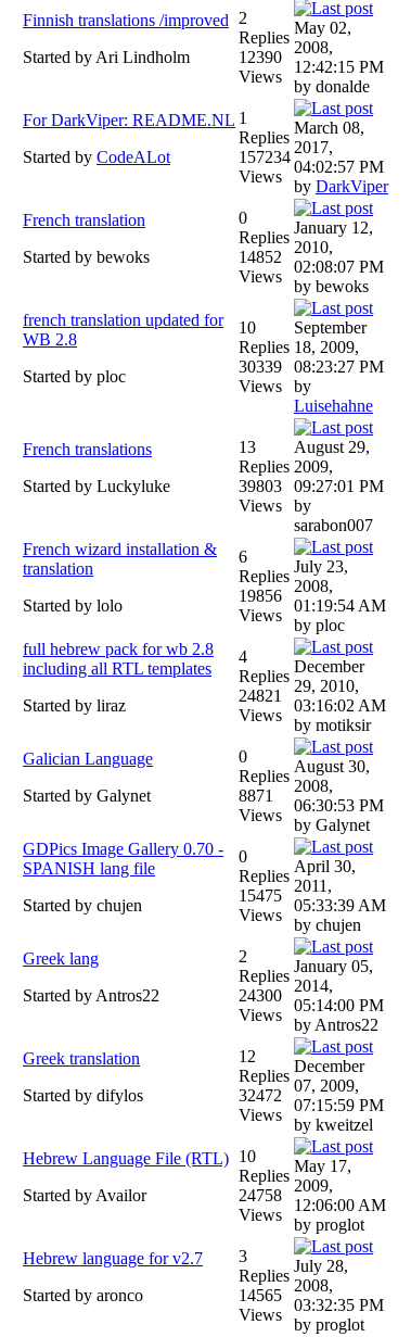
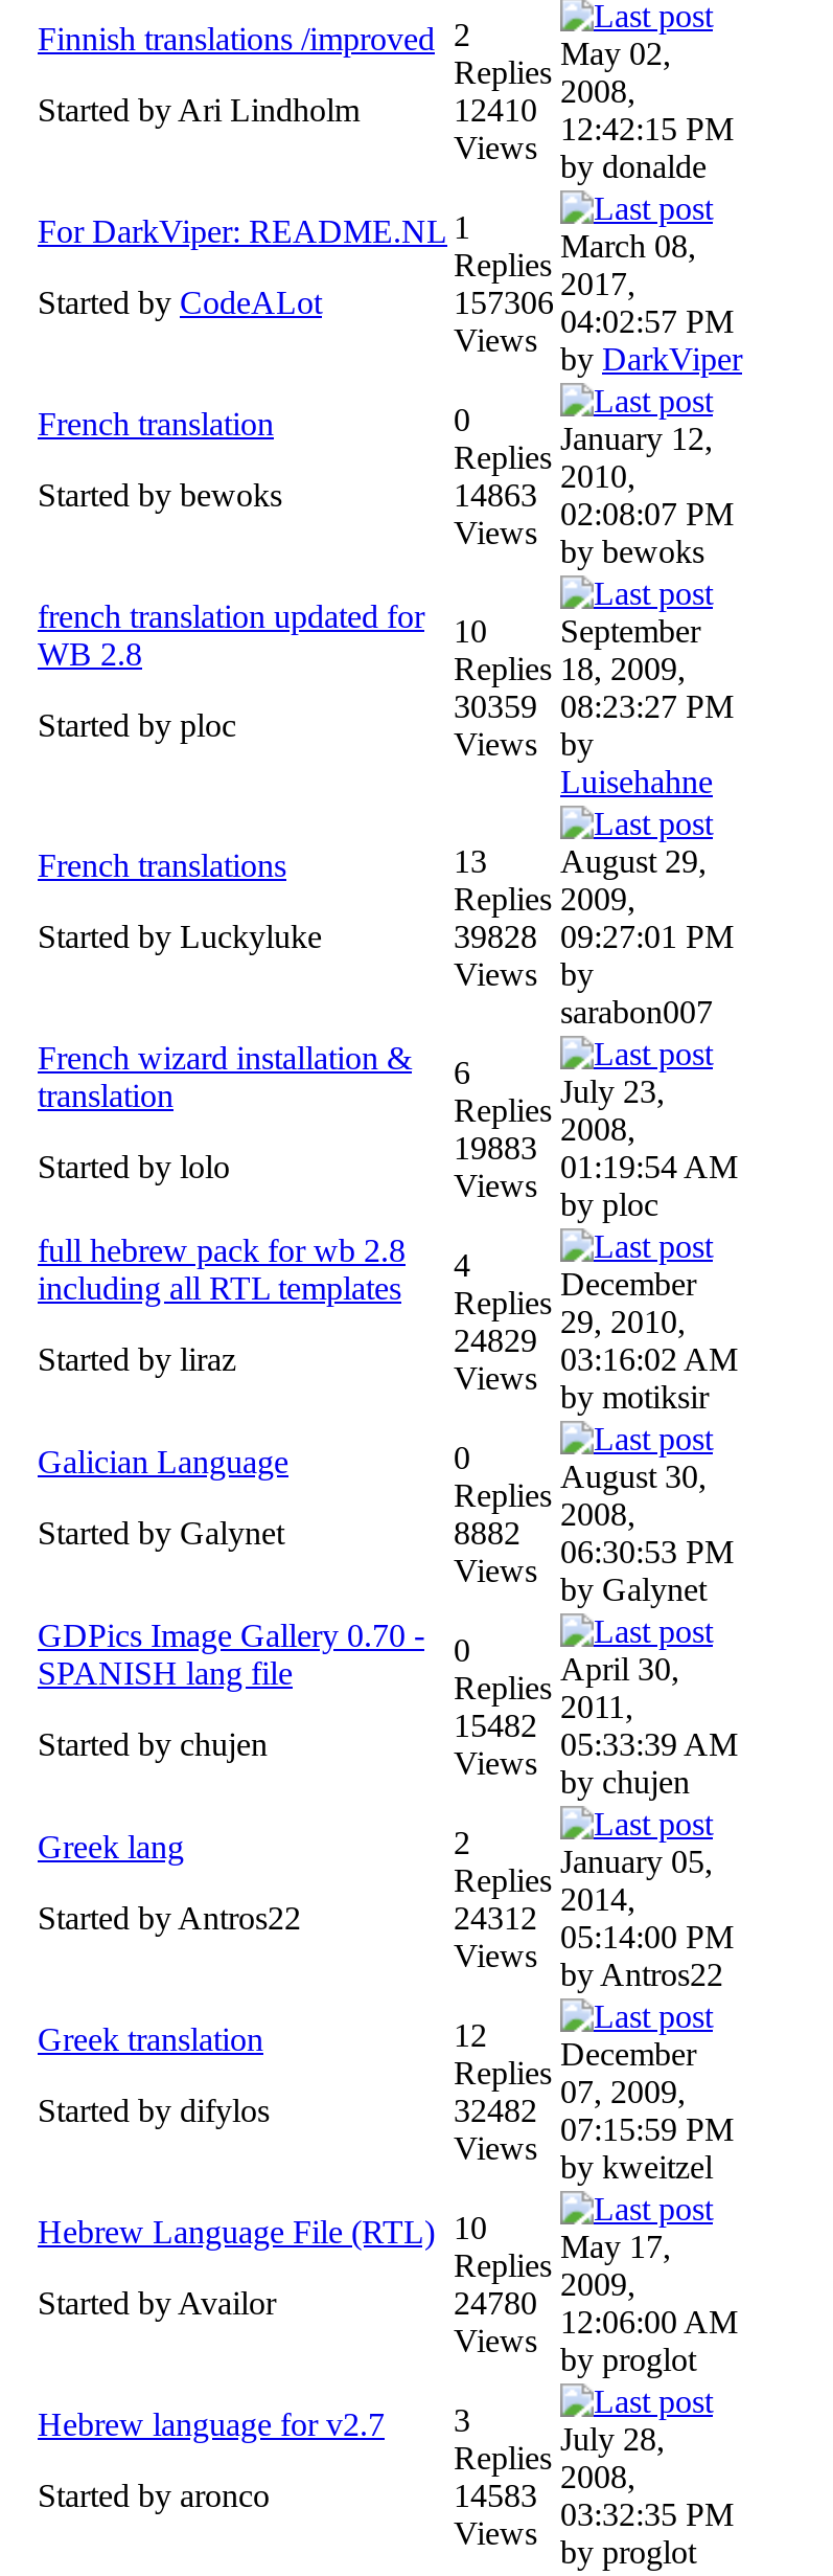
[239,48,282,66] 12390 -> [454,92,537,127] 12410
[239,147,291,166] 157234 -> [454,284,554,320] 157306
[239,247,282,266] 14852 -> [454,477,537,512] 14863
[239,357,384,376] 30339 08:23:27 PM -> [454,688,734,724] 30359 08:23:27 PM
[239,477,384,495] 39803 09:27:01 PM -> [454,918,734,954] 39828 09:27:01 PM
[239,586,282,605] 19856 -> [454,1130,537,1165] 19883
[239,686,282,705] 24821 -> [454,1322,537,1358] 24829
[239,786,273,805] 8871 -> [454,1515,520,1550] 8882
[239,886,282,905] 15475 -> [454,1707,537,1743] 15482
[239,986,282,1004] 24300 -> [454,1900,537,1935] 24312
[239,1086,282,1104] 32472 -> [454,2092,537,2128] 32482
[239,1186,282,1204] 24758 -> [454,2285,537,2320] 24780
[239,1286,282,1304] 14565 -> [454,2477,537,2513] 14583

